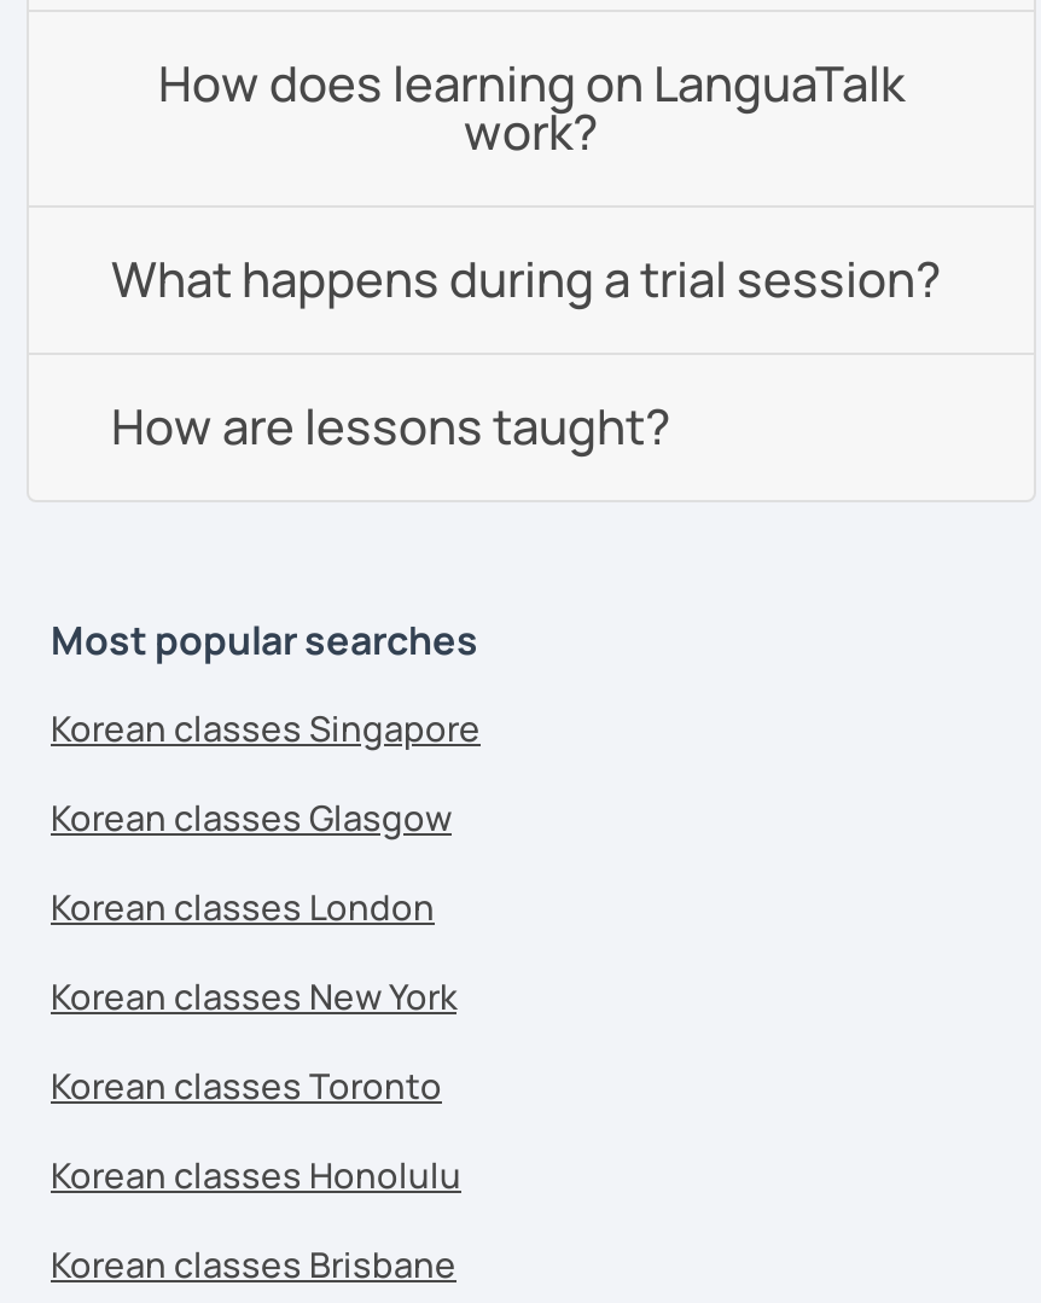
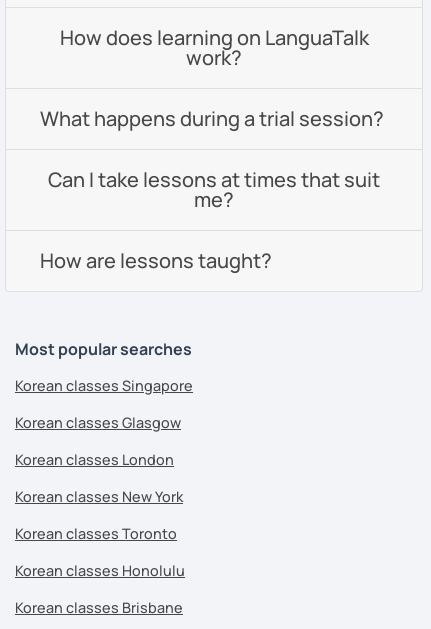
none -> [48,165,380,212] Can I take lessons at times that suit | me?

